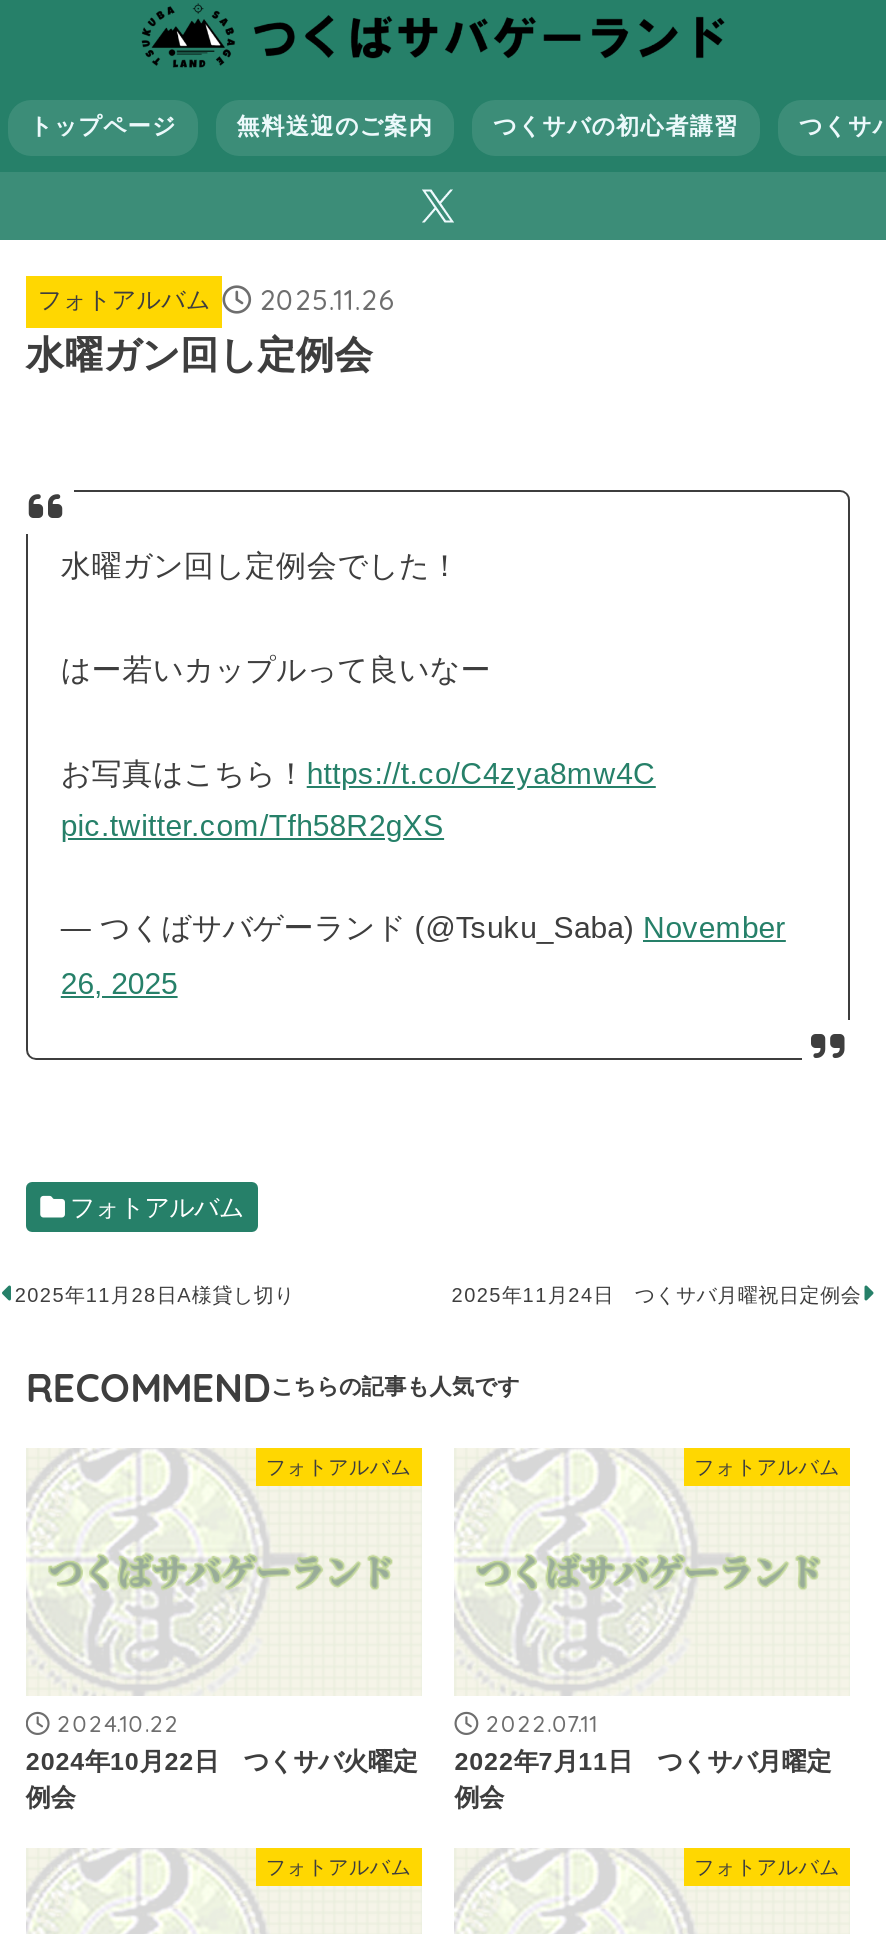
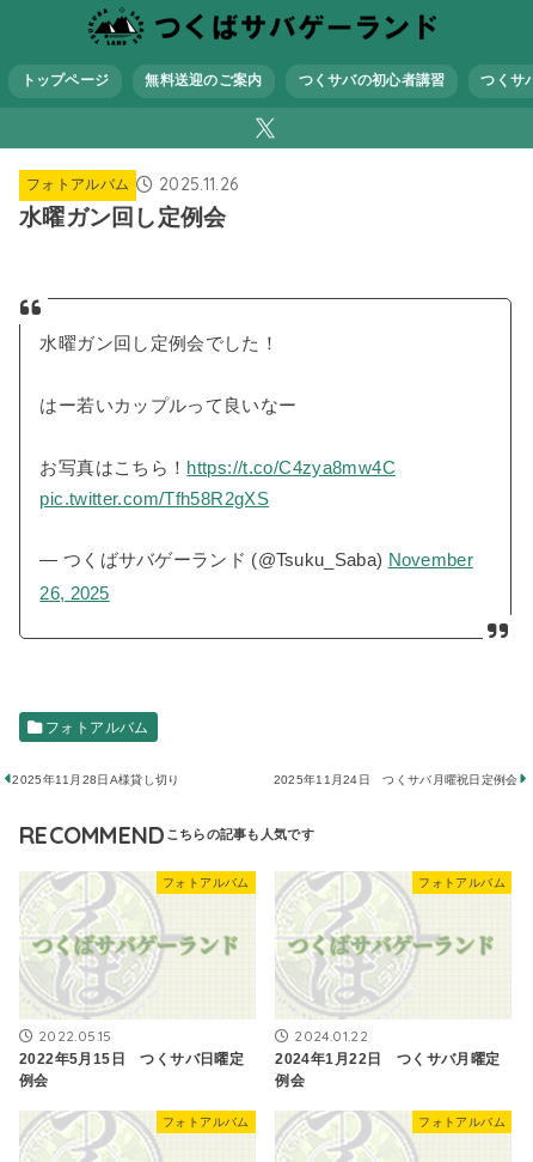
[58,1708,180,1738] 2024.10.22 -> [38,1027,112,1044] 2022.05.15
[486,1708,598,1738] 2022.07.11 -> [294,1027,368,1044] 2024.01.22
[26,1748,417,1776] 2024年10月22日 つくサバ火曜定 -> [19,1050,244,1067] 2022年5月15日 つくサバ日曜定
[454,1748,831,1776] 2022年7月11日 つくサバ月曜定 -> [275,1050,500,1067] 2024年1月22日 つくサバ月曜定

